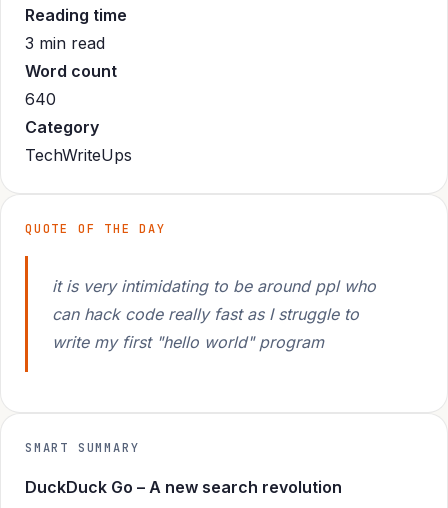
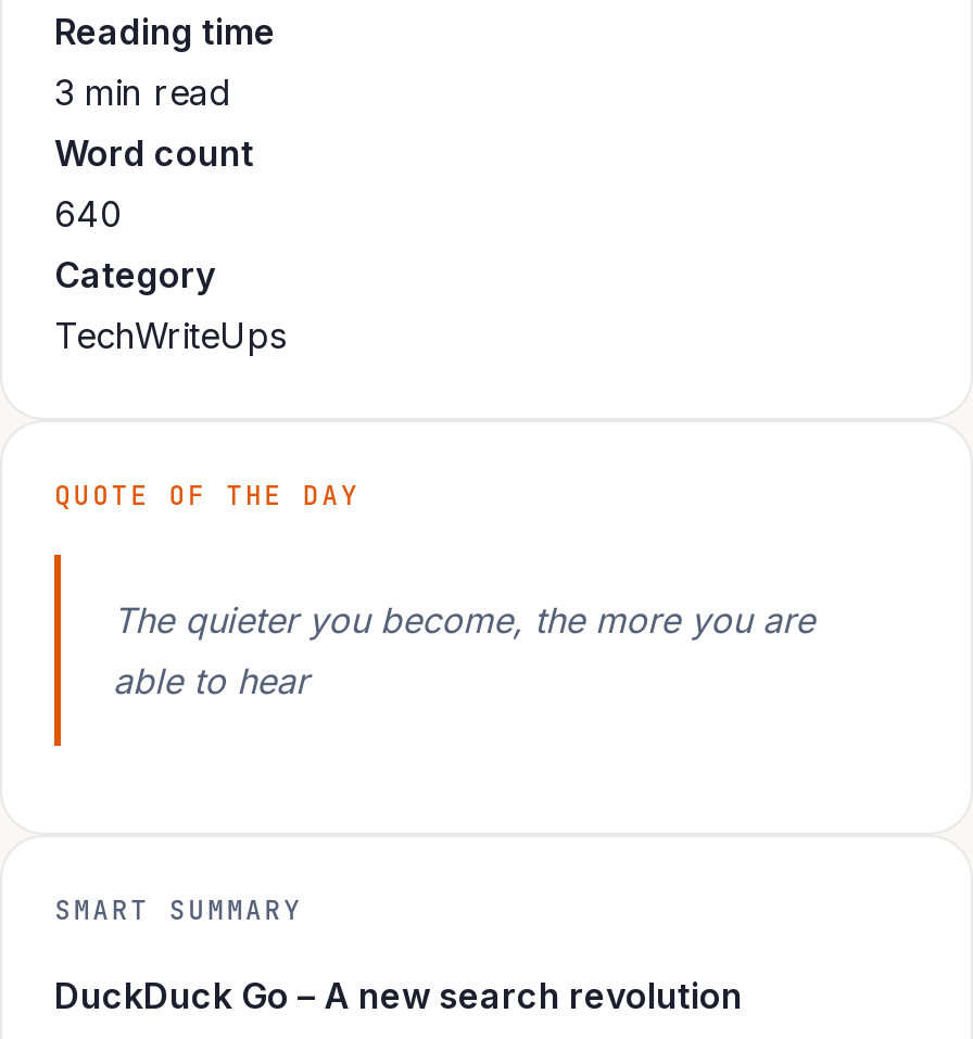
[52,276,376,352] it is very intimidating to be around ppl who | can hack code really fast as I struggle to | write my first "hello world" program -> [113,598,814,702] The quieter you become, the more you are | able to hear

